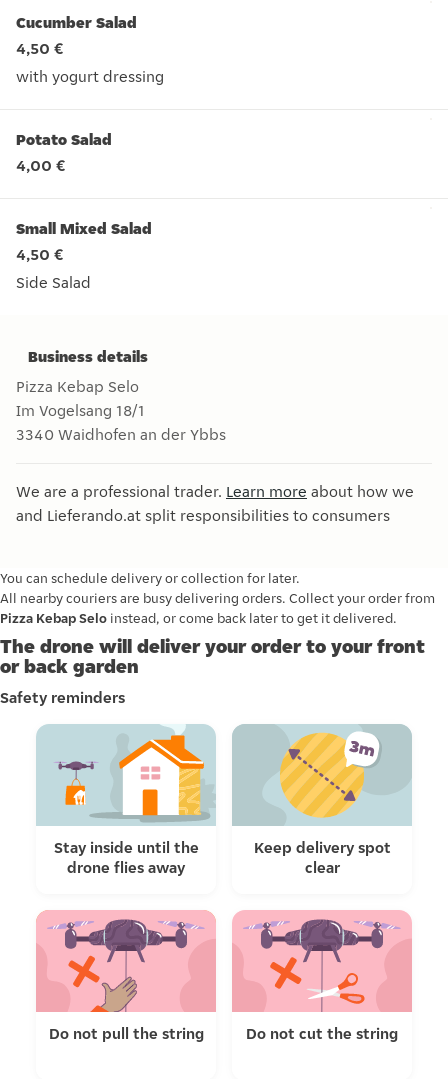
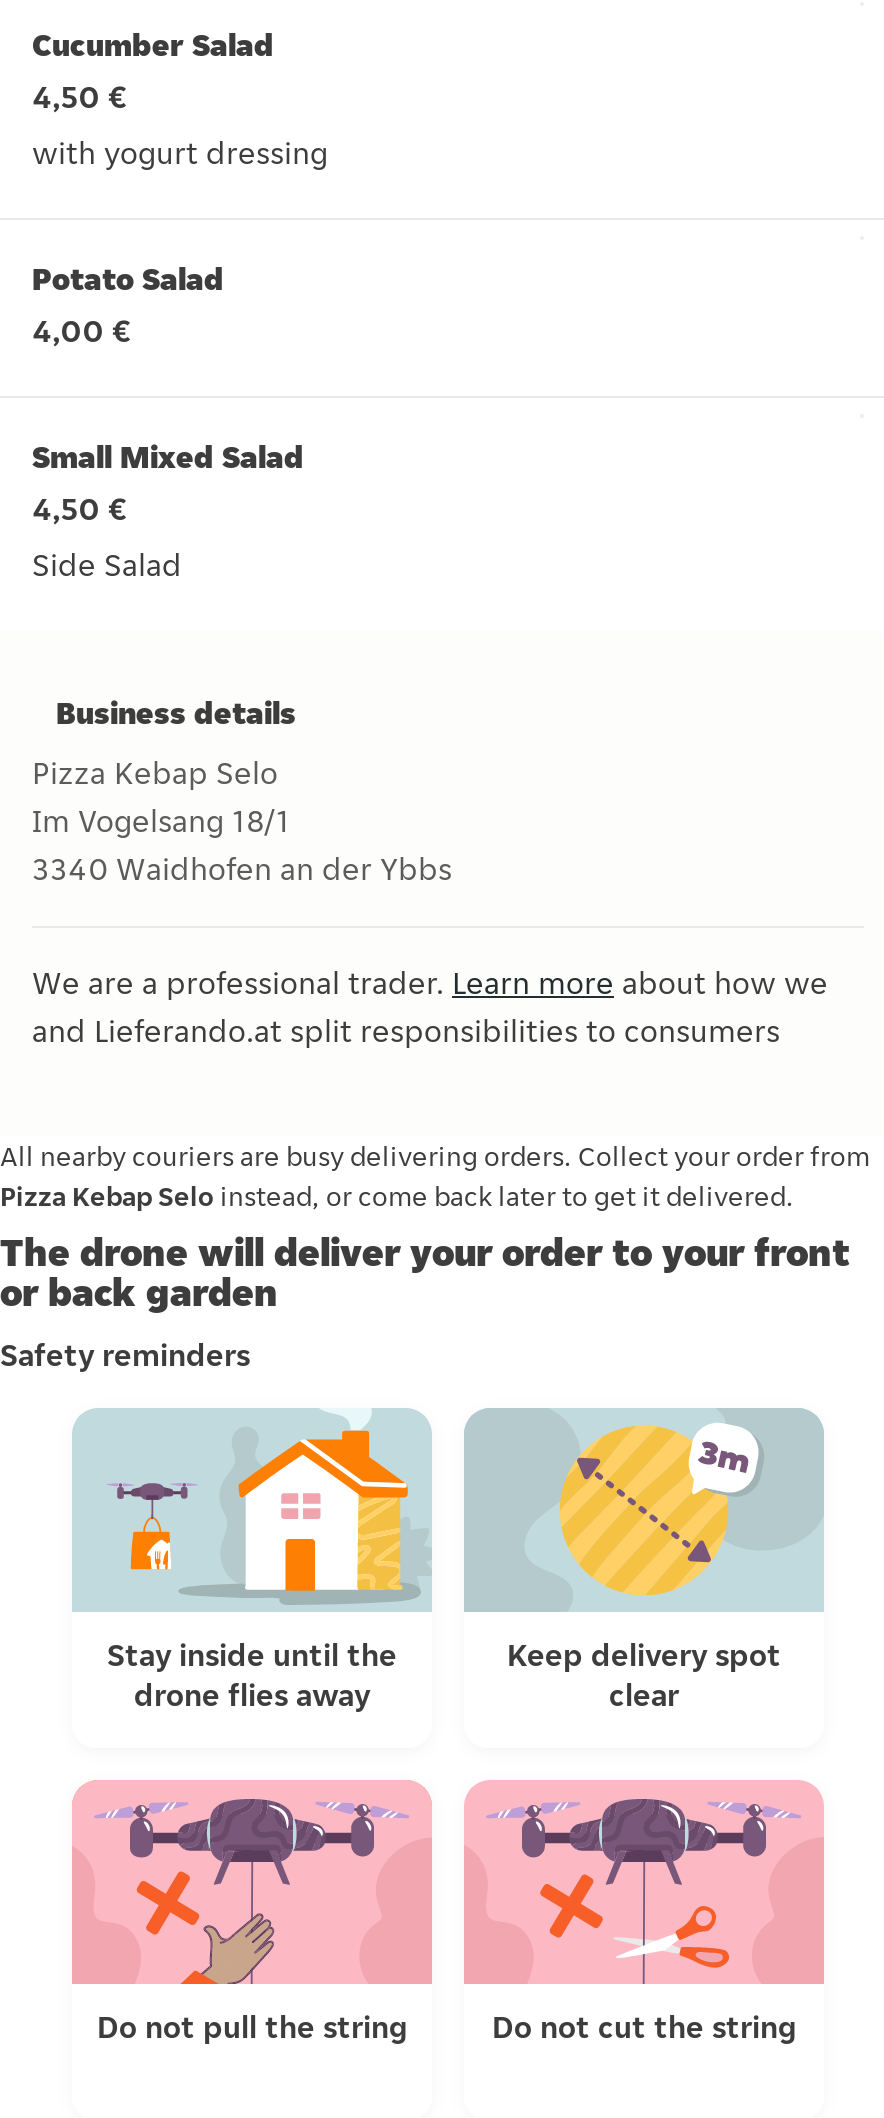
[0,569,300,587] You can schedule delivery or collection for later. -> none

